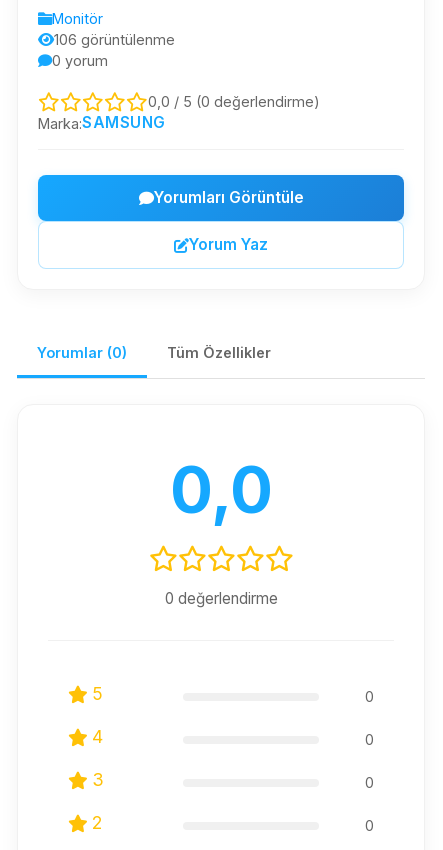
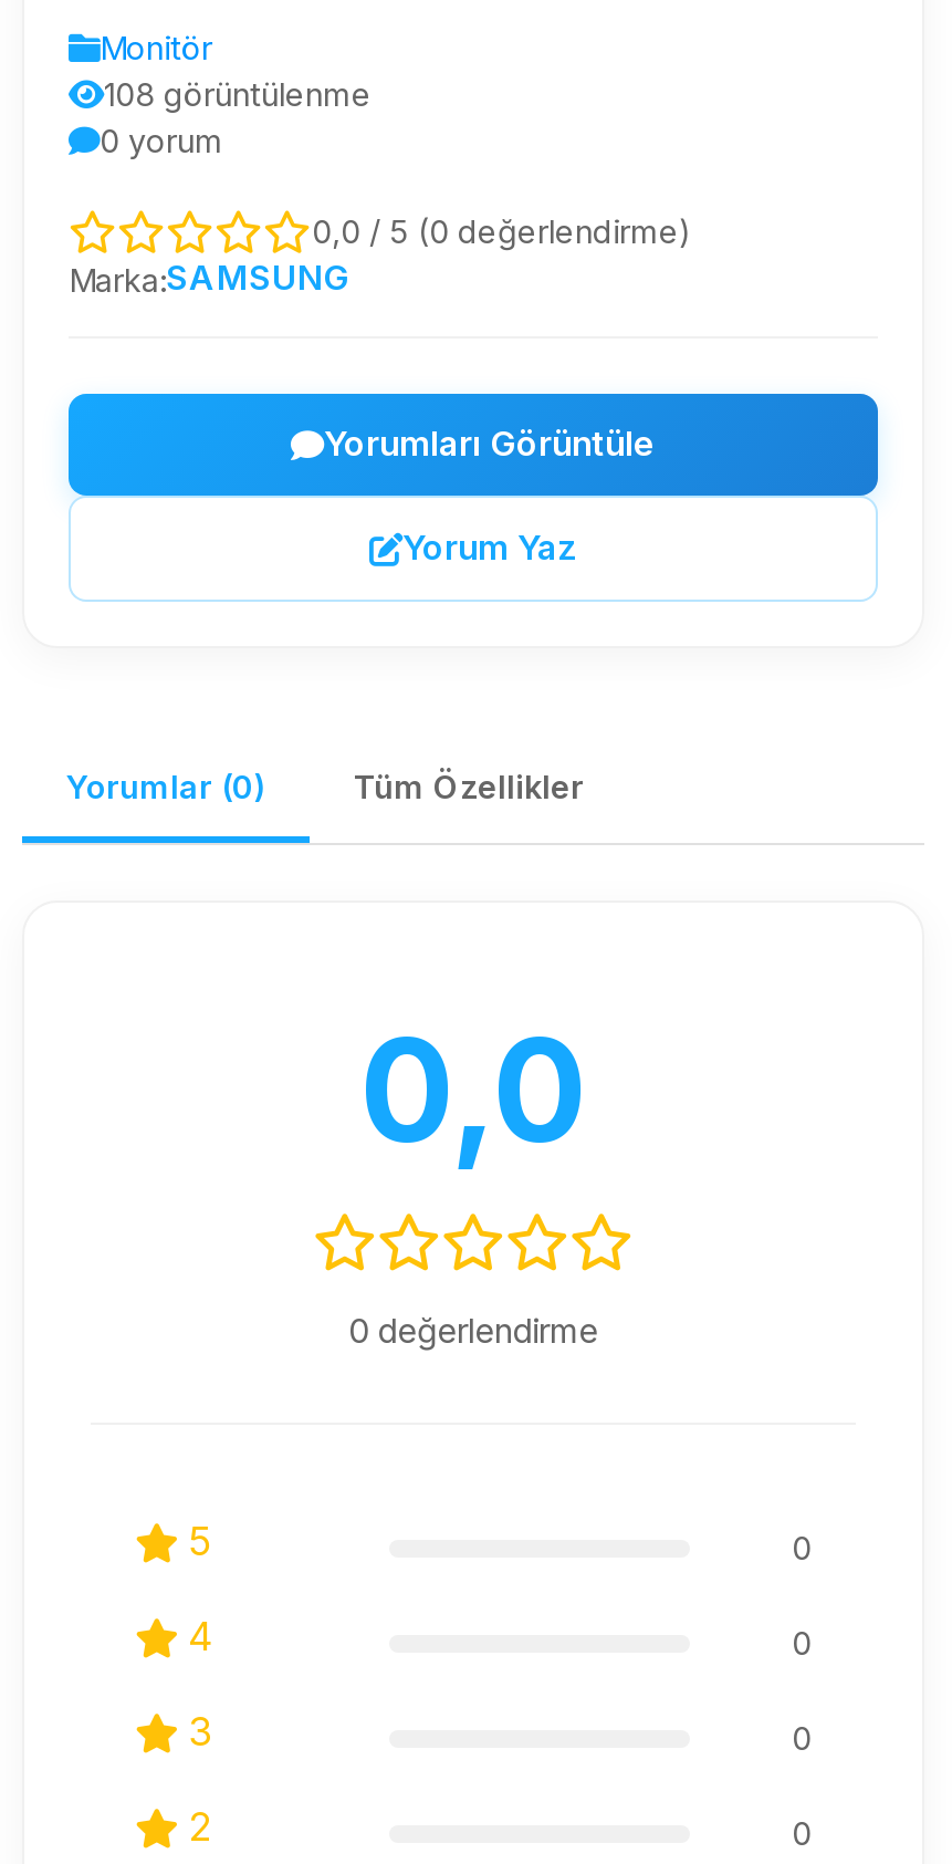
[54,31,175,48] 106 görüntülenme -> [104,75,372,113] 108 görüntülenme

